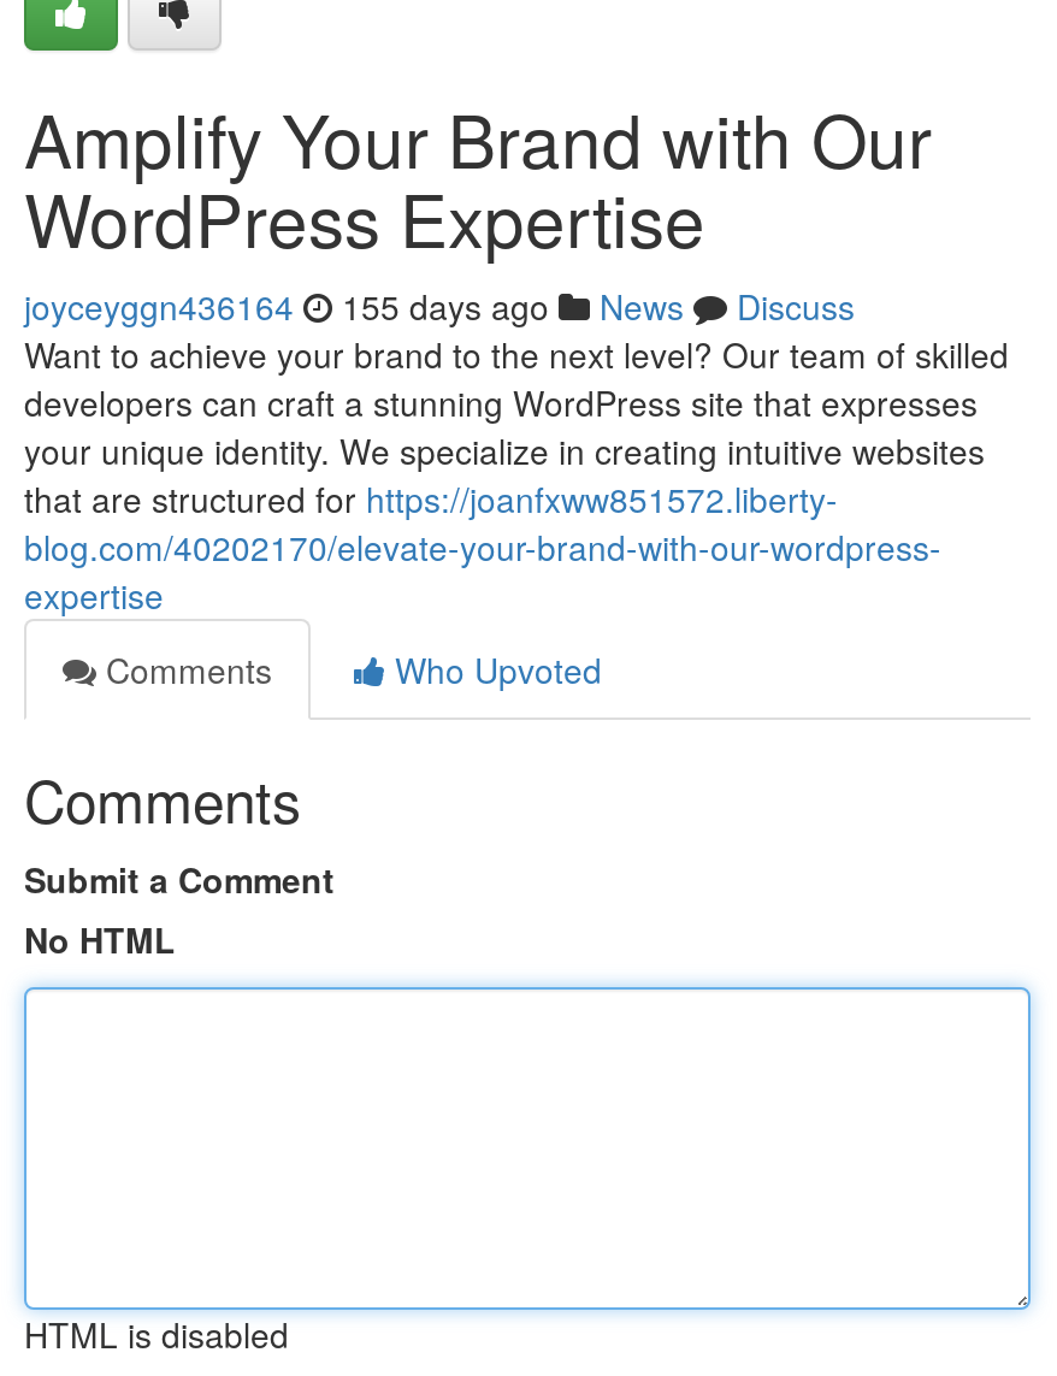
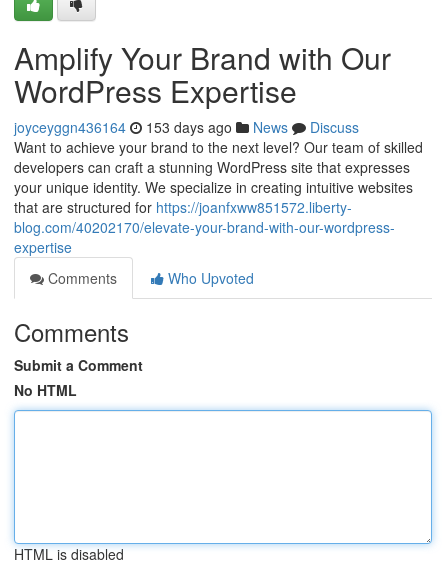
[24,282,855,330] joyceyggn436164 155 days ago News Discuss -> [14,117,359,137] joyceyggn436164 153 days ago News Discuss

